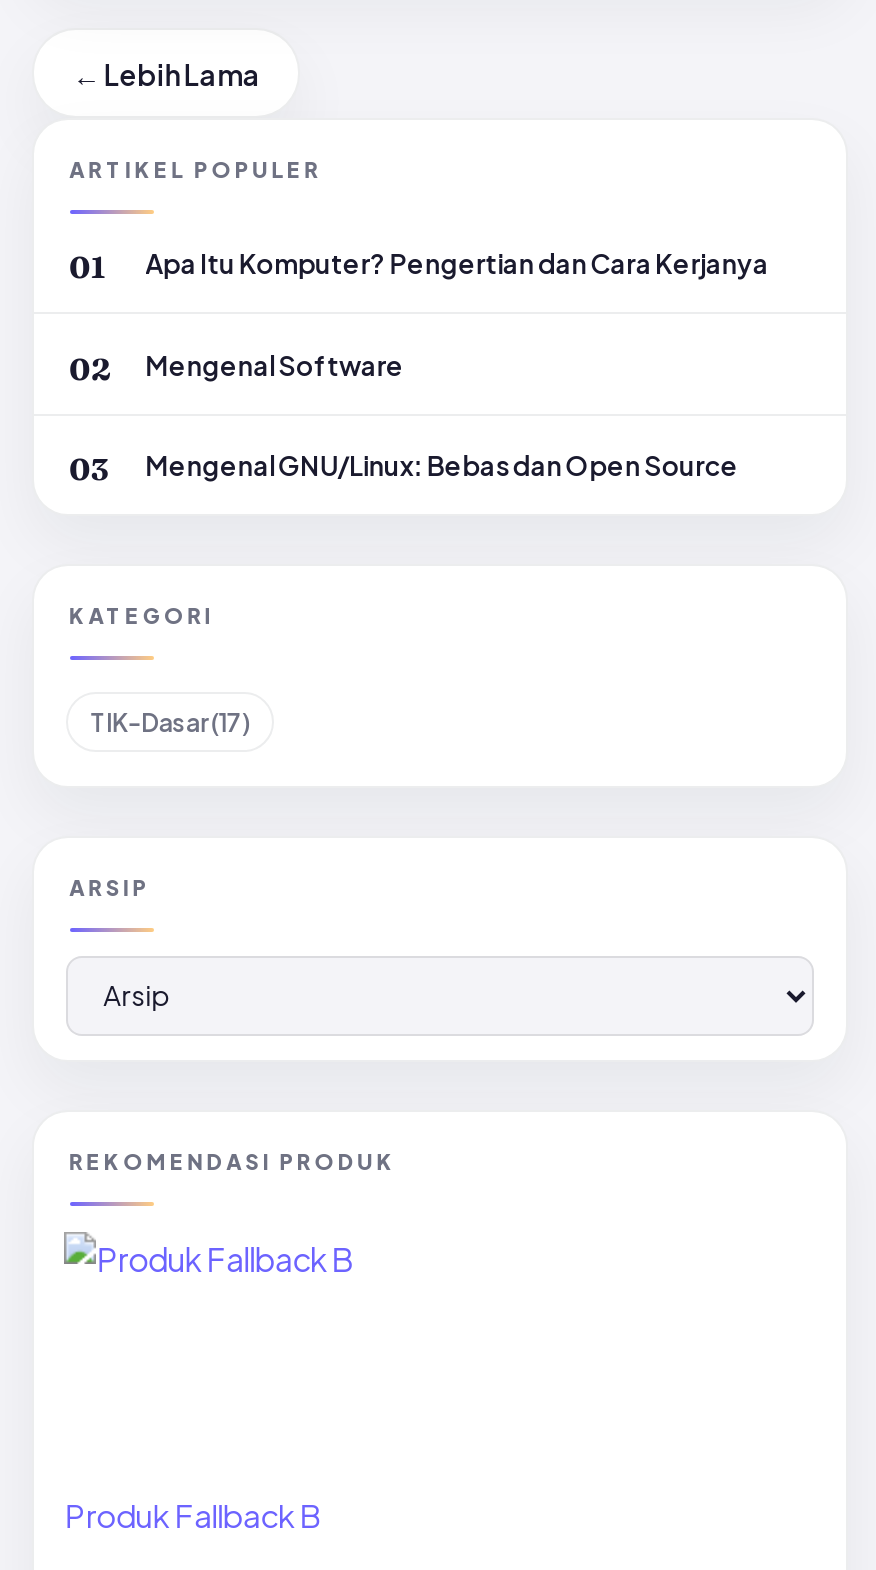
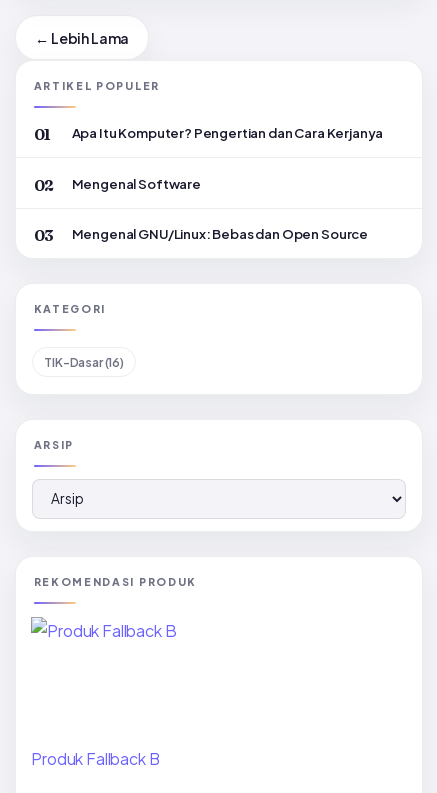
[90,706,250,738] TIK-Dasar (17) -> [44,354,124,370] TIK-Dasar (16)

